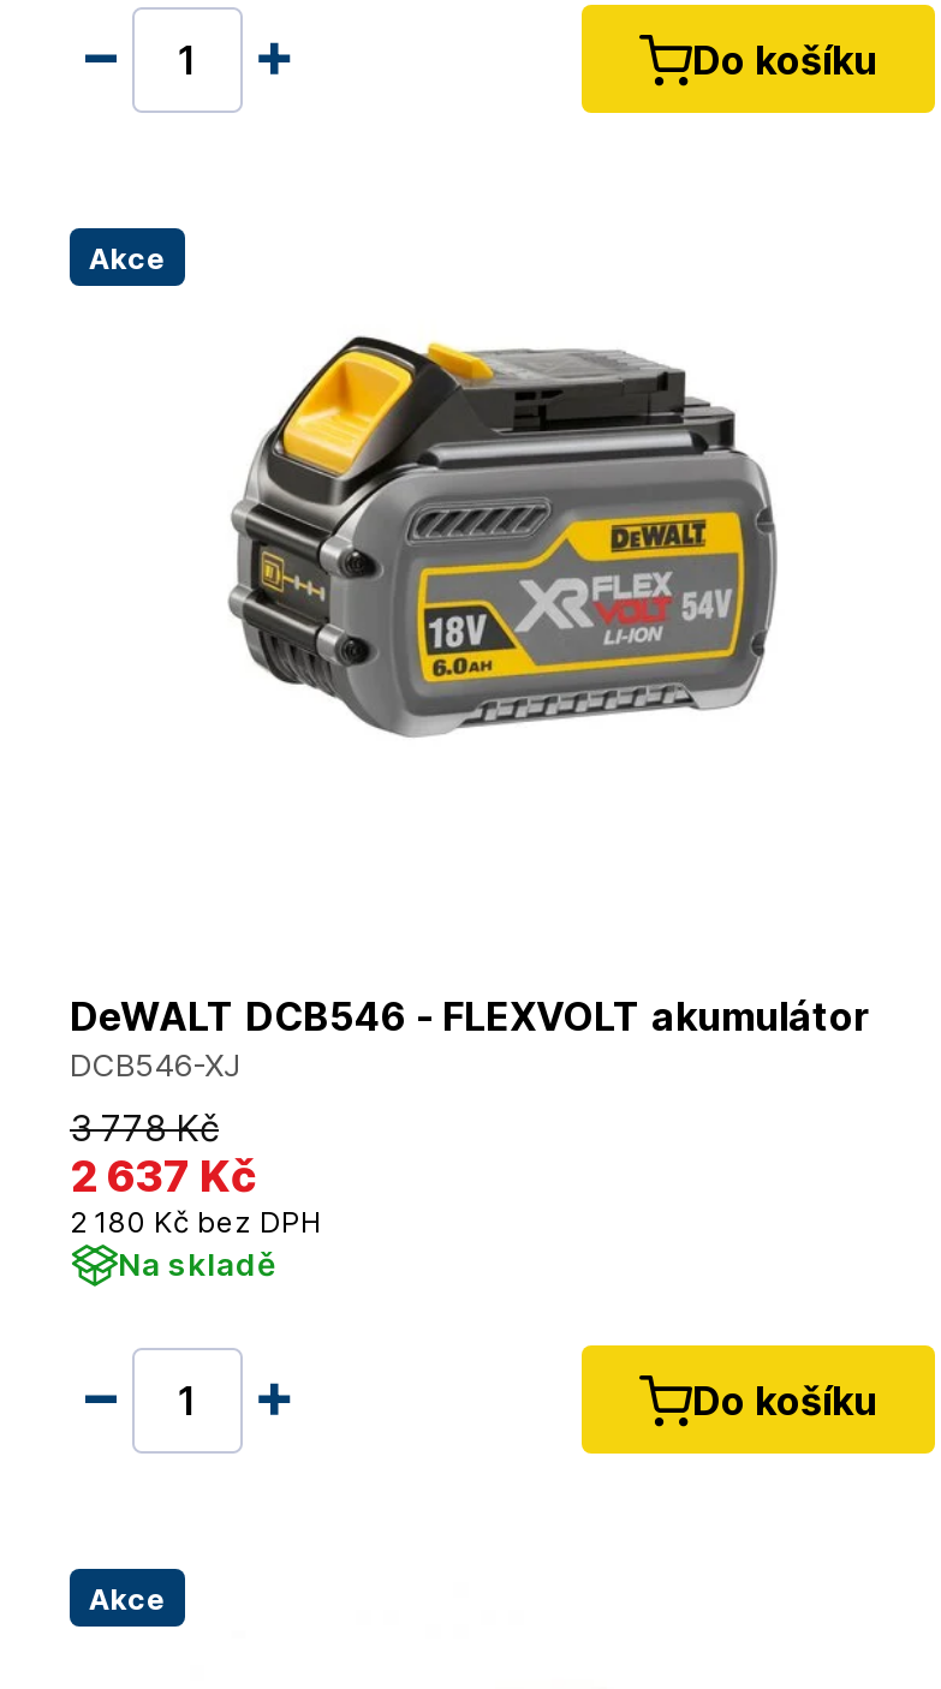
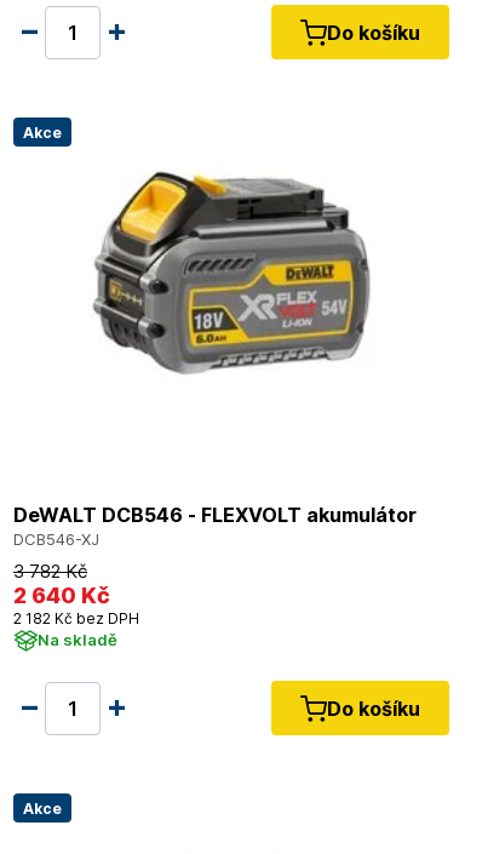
[70,1105,219,1151] 3 778 Kč -> [13,560,87,583] 3 782 Kč
[70,1151,257,1201] 2 637 Kč -> [13,583,110,608] 2 640 Kč
[70,1204,322,1240] 2 180 Kč bez DPH -> [13,609,139,627] 2 182 Kč bez DPH

